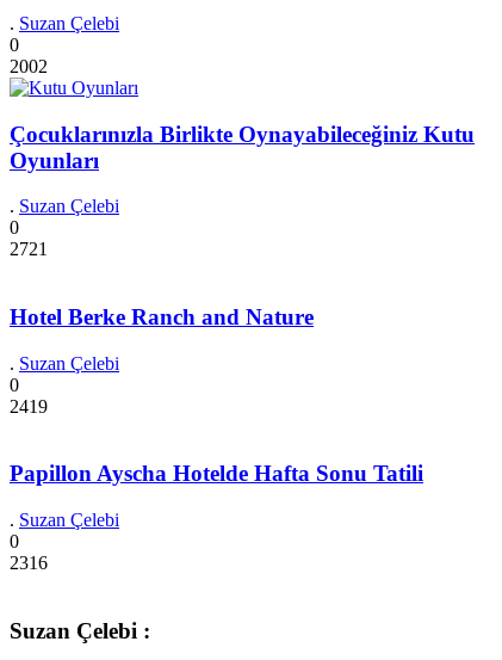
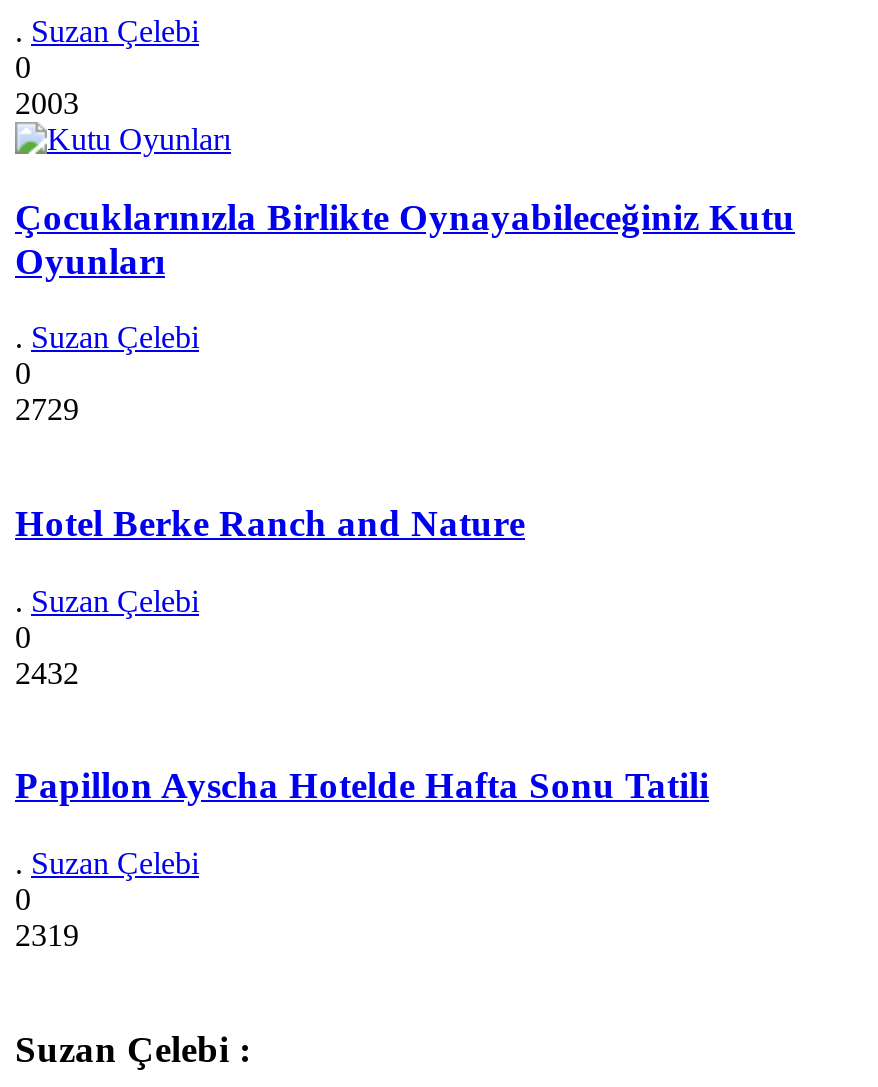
[10,56,48,76] 2002 -> [15,86,79,120] 2003
[10,239,48,259] 2721 -> [15,392,79,426] 2729
[10,396,48,416] 2419 -> [15,655,79,689] 2432
[10,553,48,573] 2316 -> [15,918,79,952] 2319

